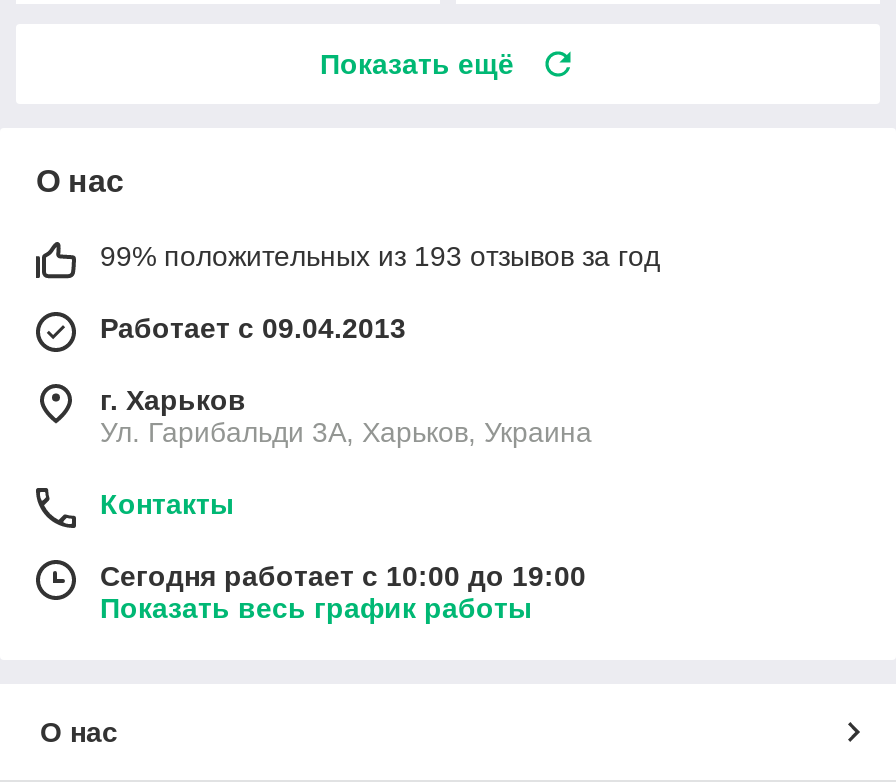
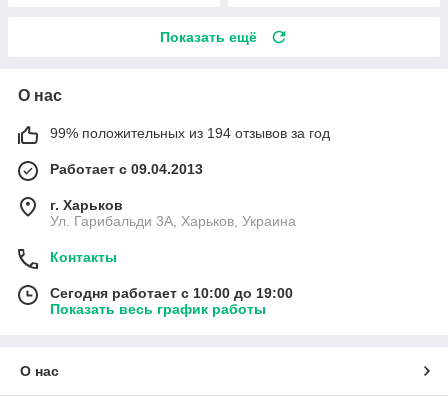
[100,240,660,272] 99% положительных из 193 отзывов за год -> [50,125,330,141] 99% положительных из 194 отзывов за год

